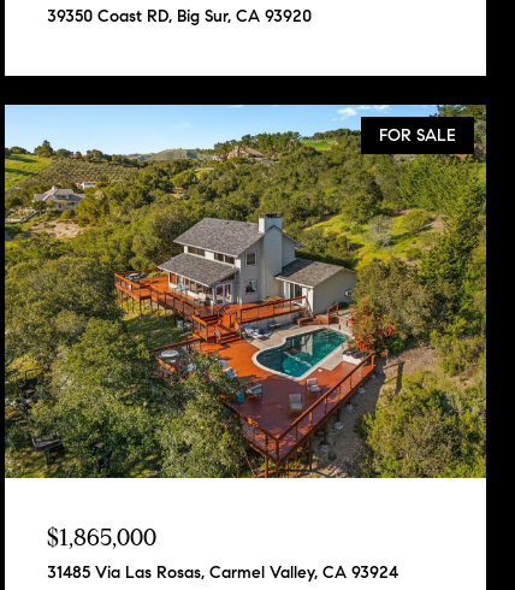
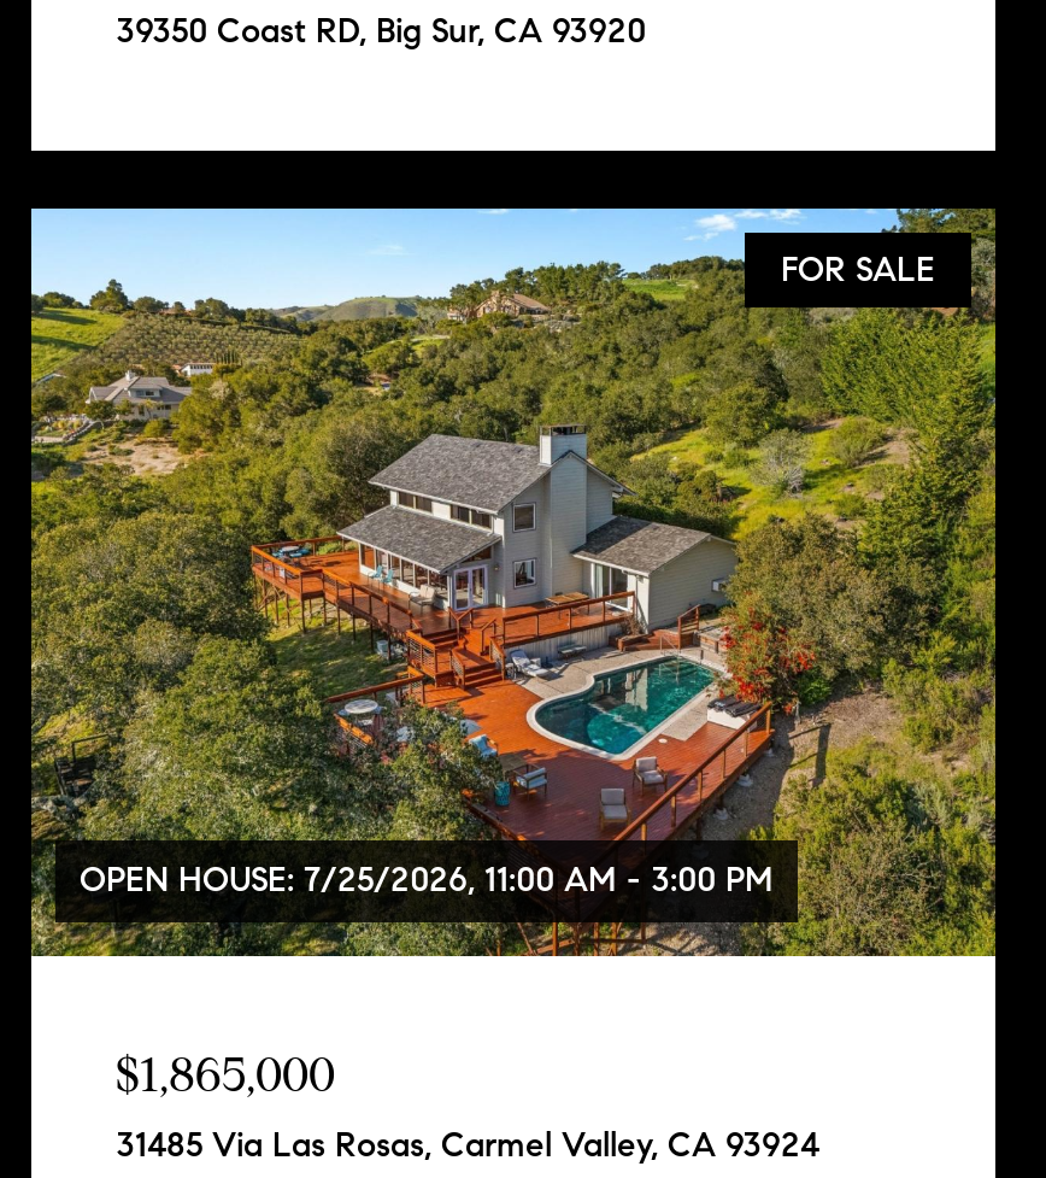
none -> [80,860,774,901] OPEN HOUSE: 7/25/2026, 11:00 AM - 3:00 PM

